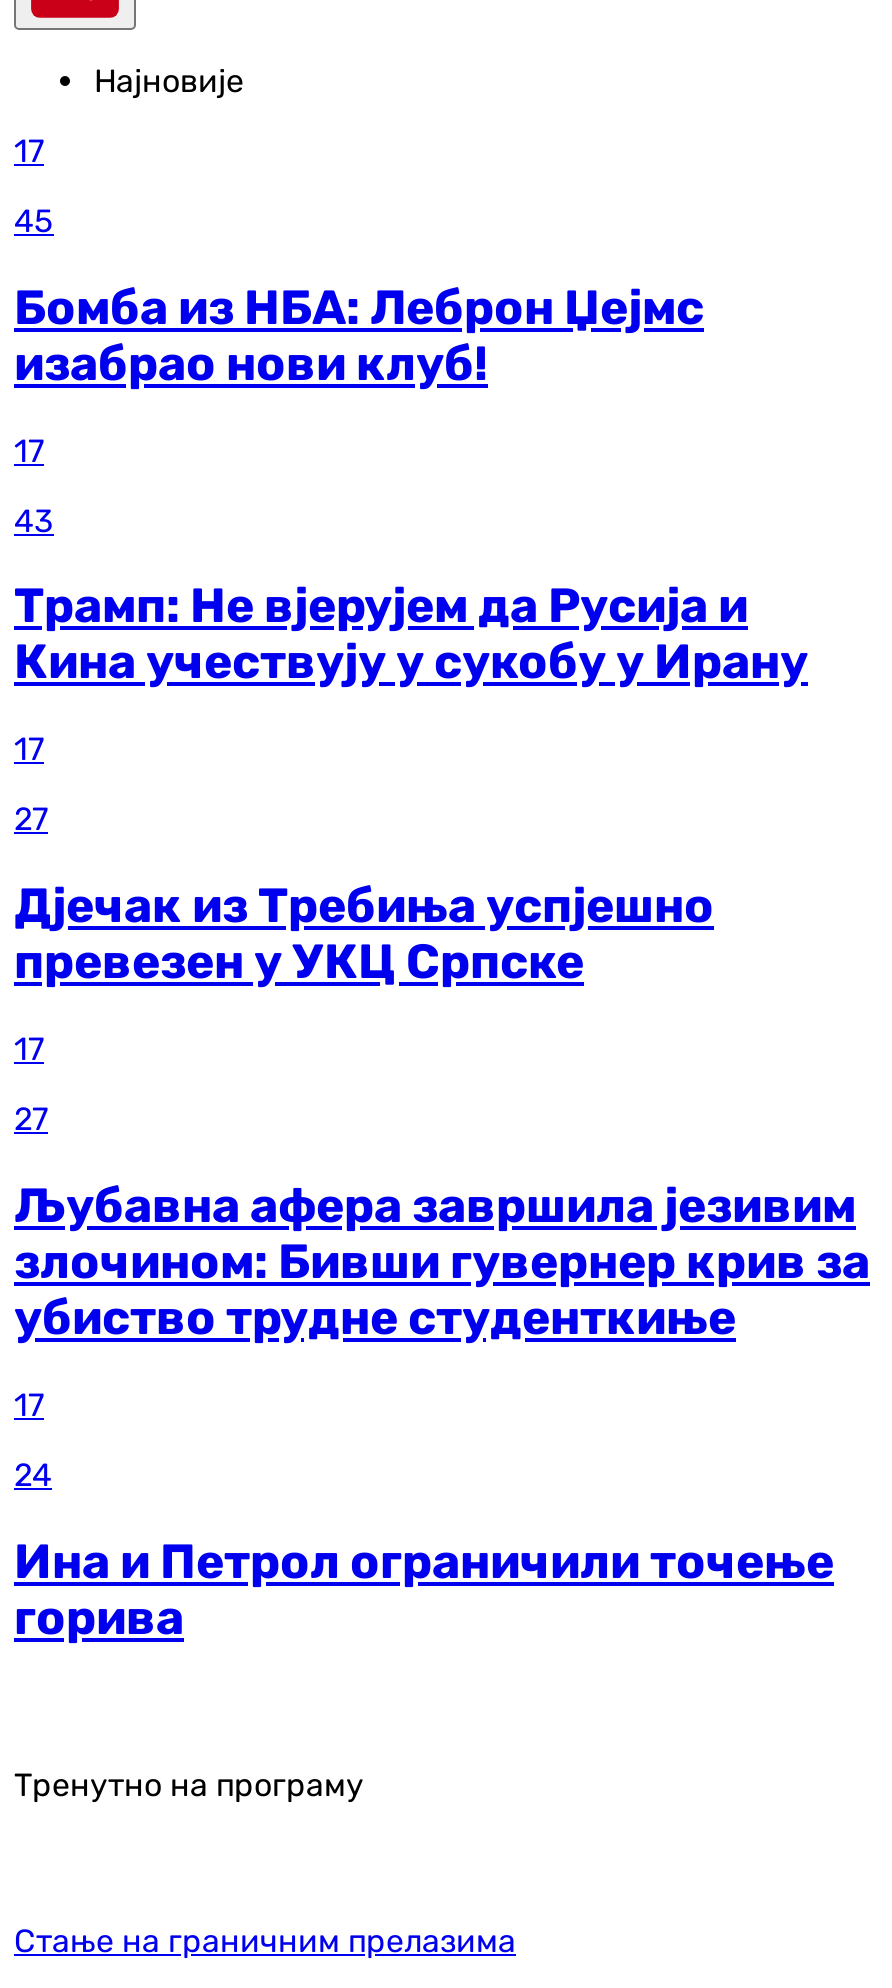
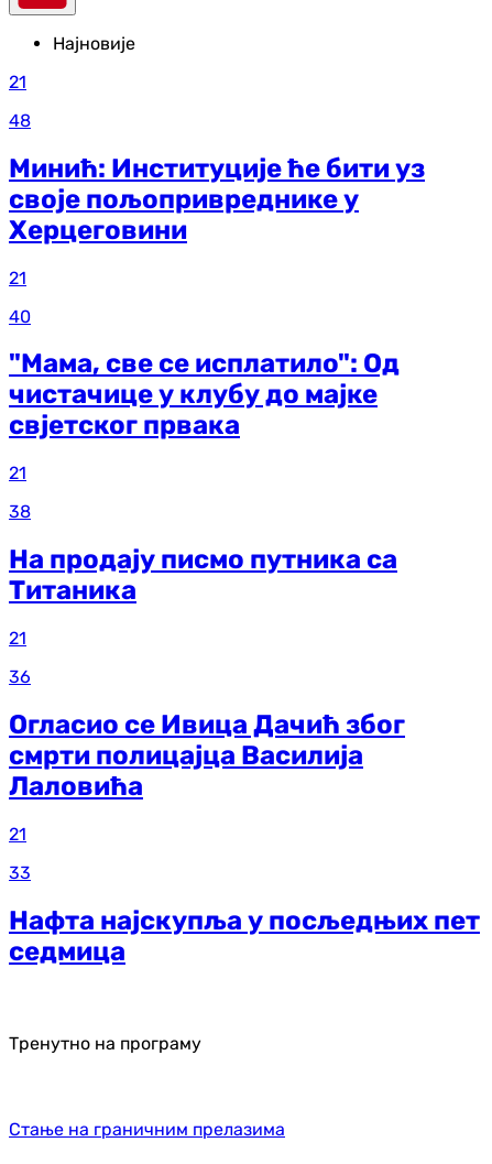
[14,131,44,169] 17 -> [9,71,26,92] 21
[14,201,54,239] 45 -> [9,110,31,131] 48
[14,279,704,391] Бомба из НБА: Леброн Џејмс | изабрао нови клуб! -> [9,153,425,245] Минић: Институције ће бити уз | своје пољопривреднике у | Херцеговини
[14,431,44,469] 17 -> [9,267,26,288] 21
[14,501,54,539] 43 -> [9,306,31,327] 40
[14,579,808,691] Трамп: Не вјерујем да Русија и | Кина учествују у сукобу у Ирану -> [9,348,400,441] "Мама, све се исплатило": Од | чистачице у клубу до мајке | свјетског првака
[14,731,44,769] 17 -> [9,463,26,484] 21
[14,801,48,839] 27 -> [9,501,31,522] 38
[14,878,714,990] Дјечак из Требиња успјешно | превезен у УКЦ Српске -> [9,544,397,606] На продају писмо путника са | Титаника
[14,1030,44,1068] 17 -> [9,628,26,649] 21
[14,1100,48,1138] 27 -> [9,666,31,687] 36
[14,1178,870,1346] Љубавна афера завршила језивим | злочином: Бивши гувернер крив за | убиство трудне студенткиње -> [9,709,405,802] Огласио се Ивица Дачић због | смрти полицајца Василија | Лаловића
[14,1386,44,1424] 17 -> [9,824,26,845] 21
[14,1456,52,1494] 24 -> [9,862,31,883] 33
[14,1534,834,1646] Ина и Петрол ограничили точење | горива -> [9,905,480,967] Нафта најскупља у посљедњих пет | седмица

